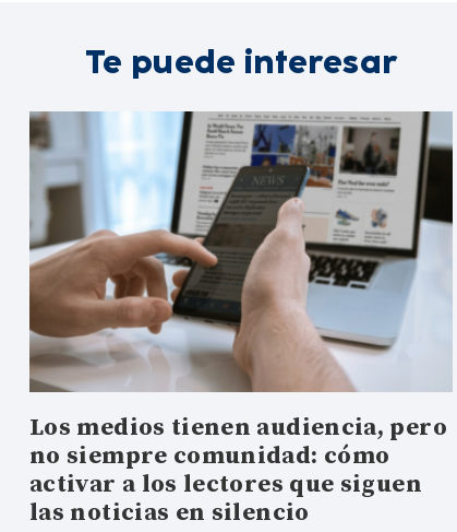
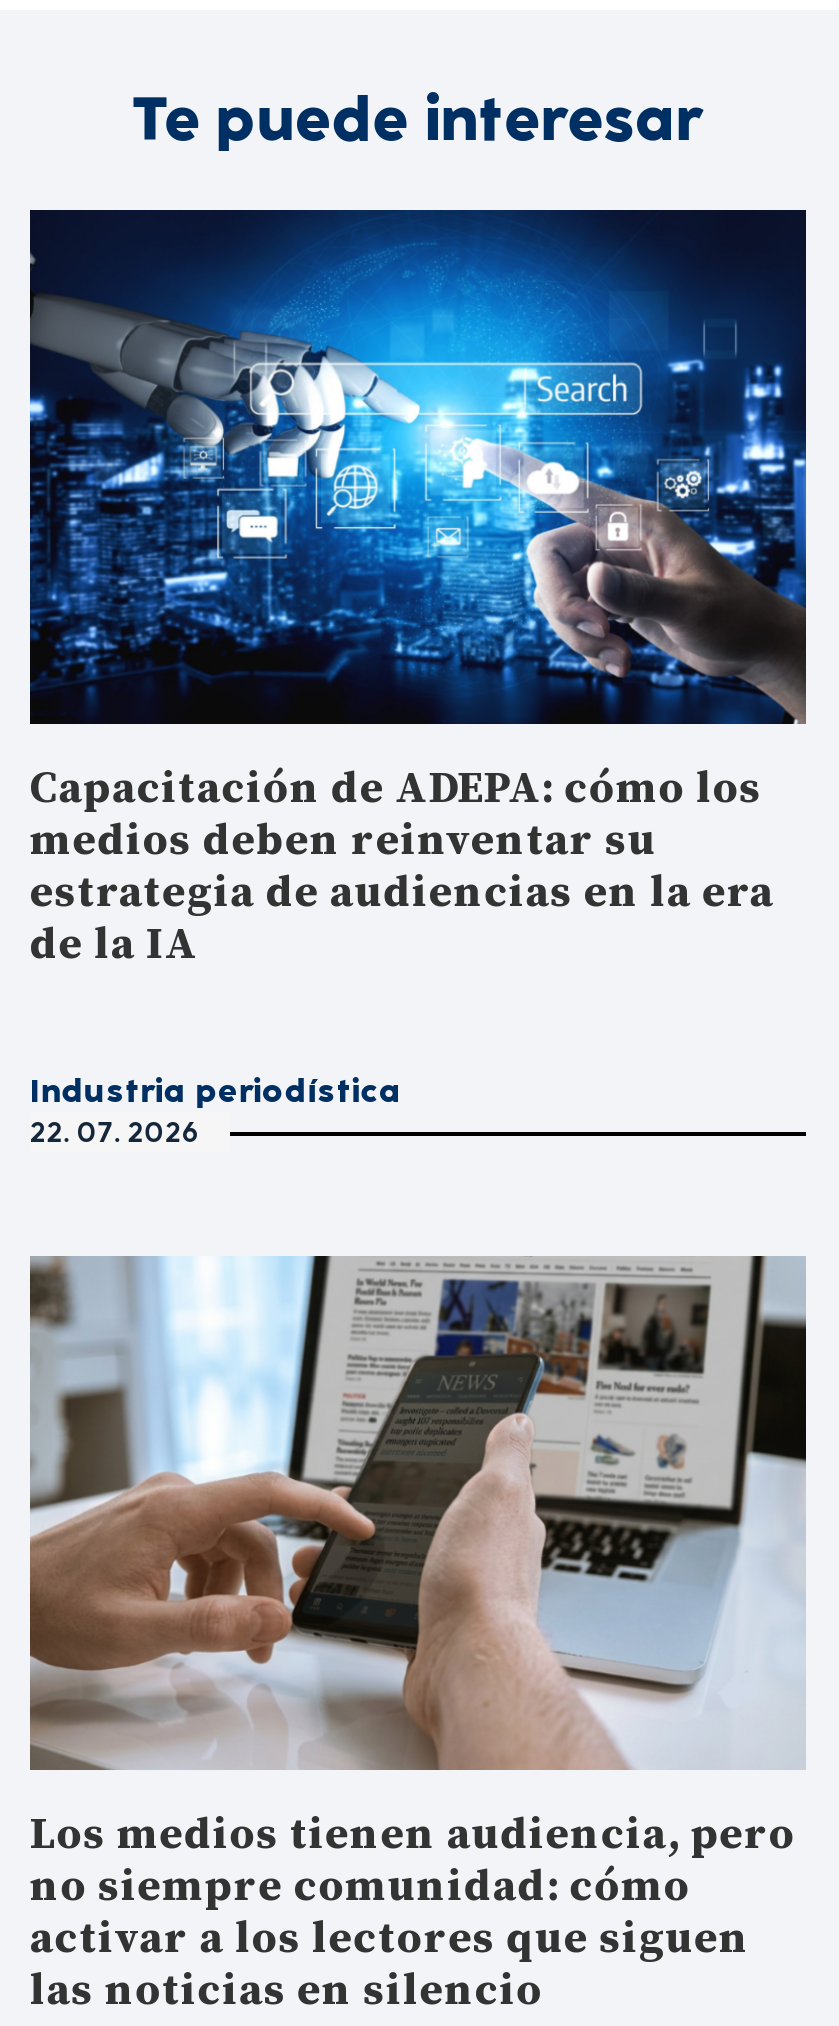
none -> [28,208,808,1153] [image] | Capacitación de ADEPA: cómo los | medios deben reinventar su | estrategia de audiencias en la era | de la IA | Industria periodística | 22. 07. 2026

